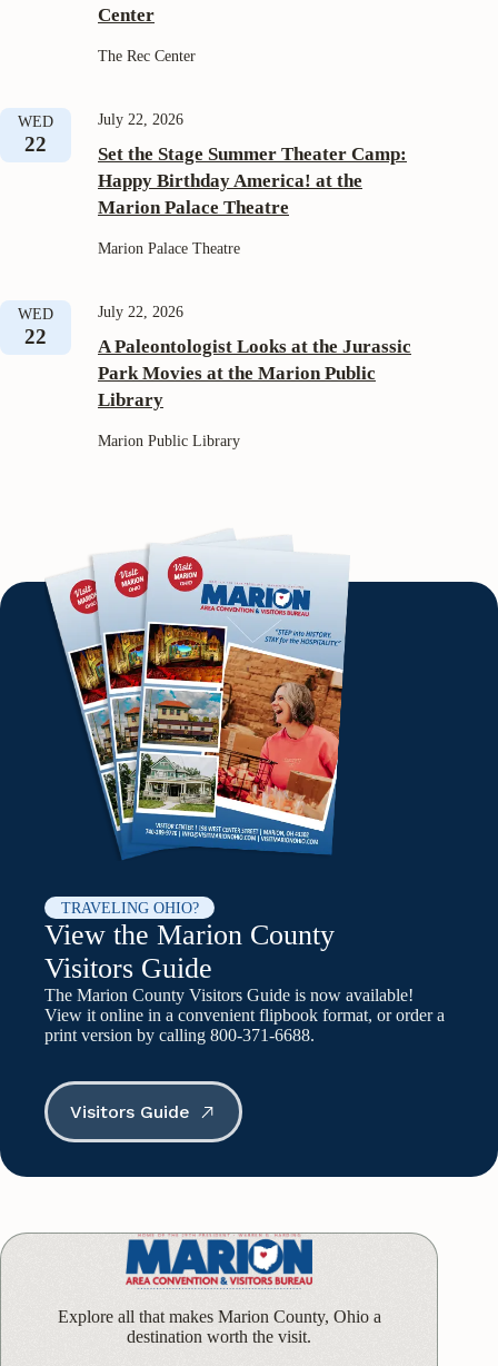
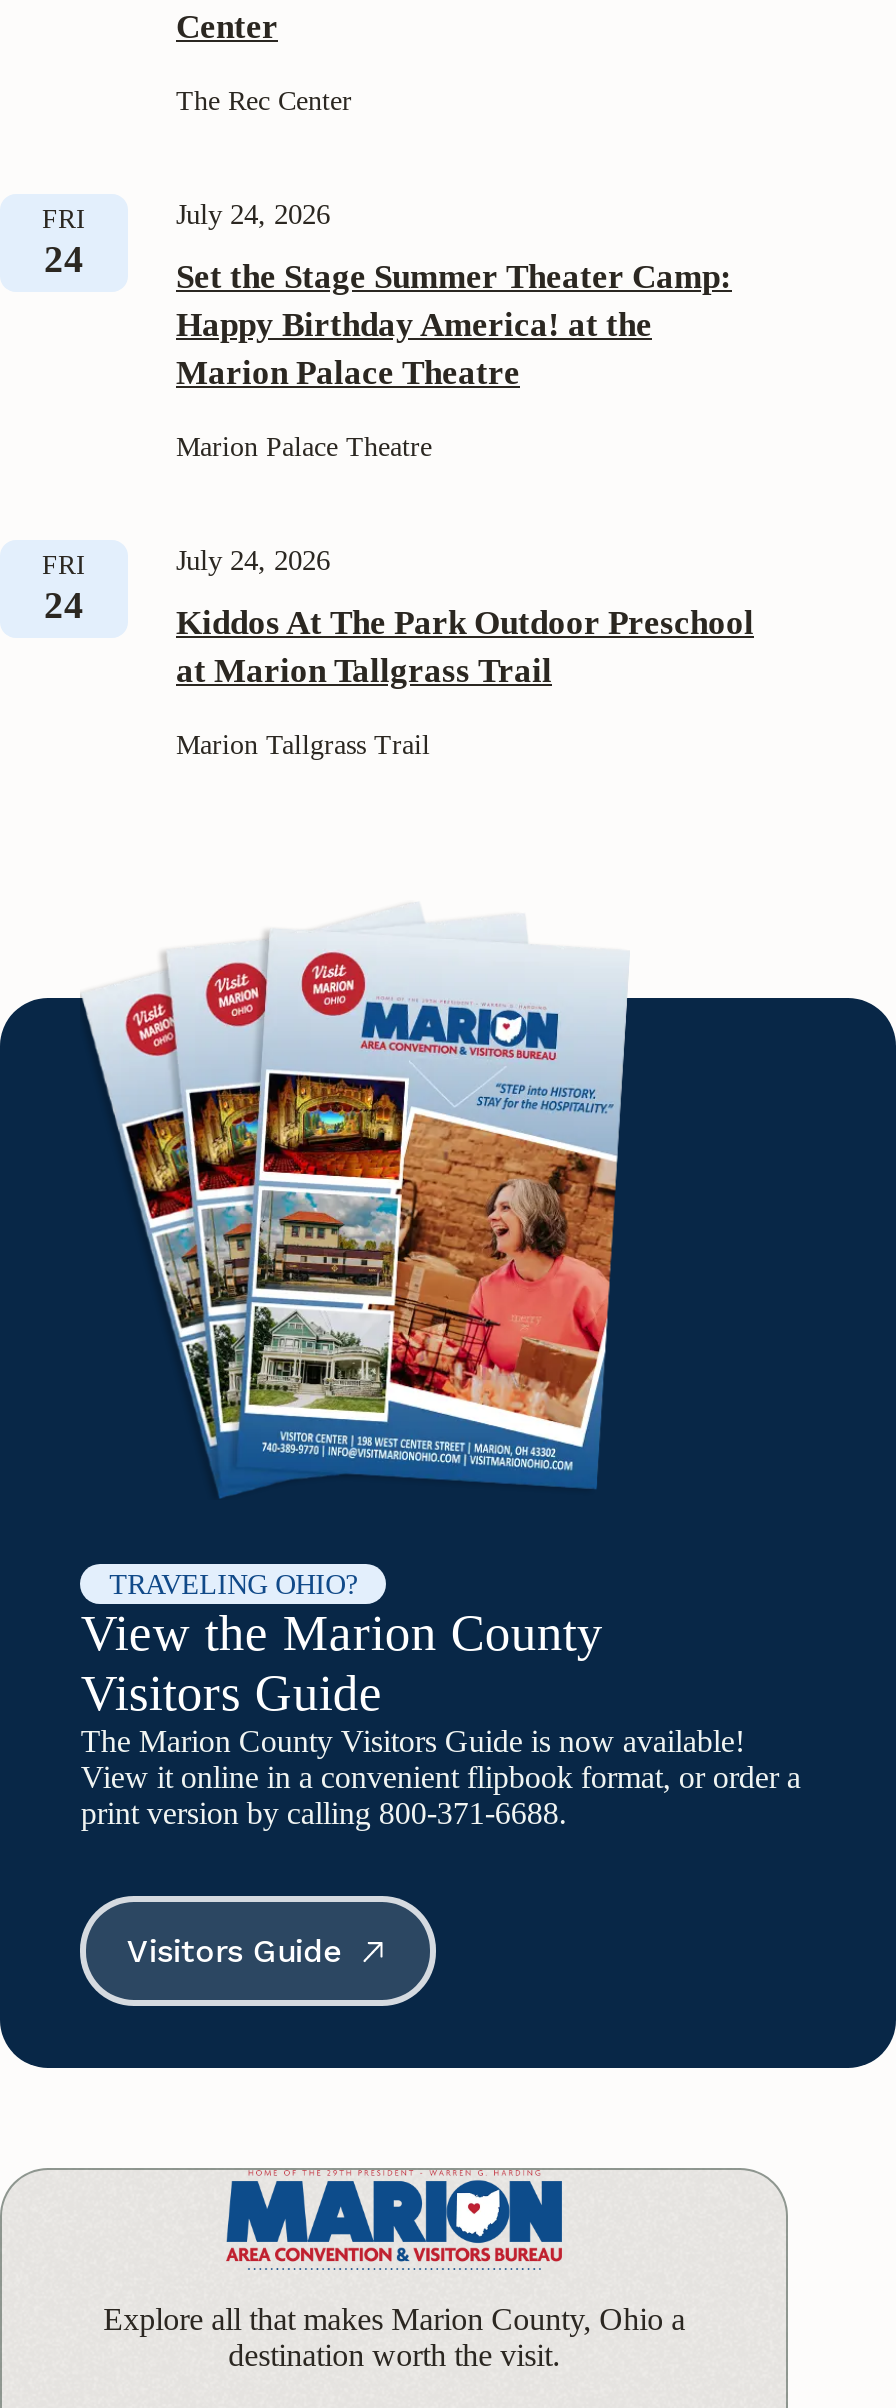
[18,114,53,156] WED | 22 -> [42,205,86,281] FRI | 24
[98,110,183,128] July 22, 2026 -> [176,197,330,229] July 24, 2026
[18,306,53,349] WED | 22 -> [42,551,86,627] FRI | 24
[98,302,183,320] July 22, 2026 -> [176,543,330,575] July 24, 2026
[98,336,411,410] A Paleontologist Looks at the Jurassic | Park Movies at the Marion Public | Library -> [176,603,754,689] Kiddos At The Park Outdoor Preschool | at Marion Tallgrass Trail
[98,432,240,449] Marion Public Library -> [176,729,430,759] Marion Tallgrass Trail

